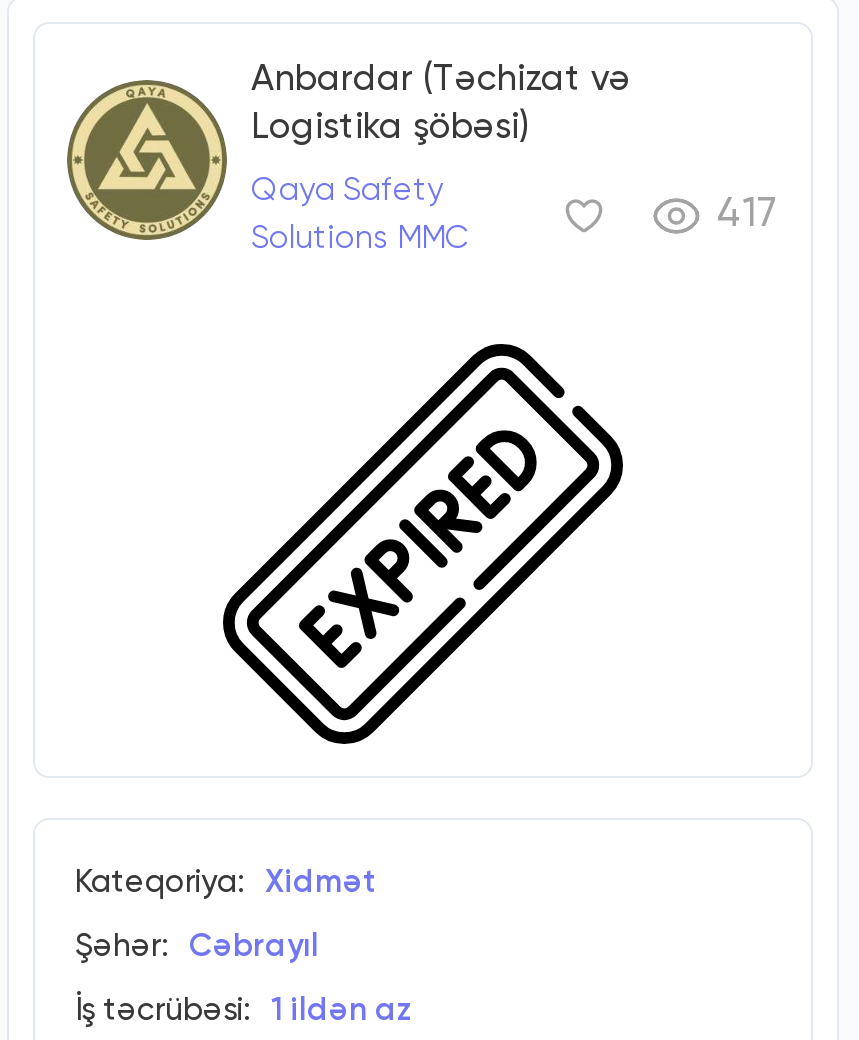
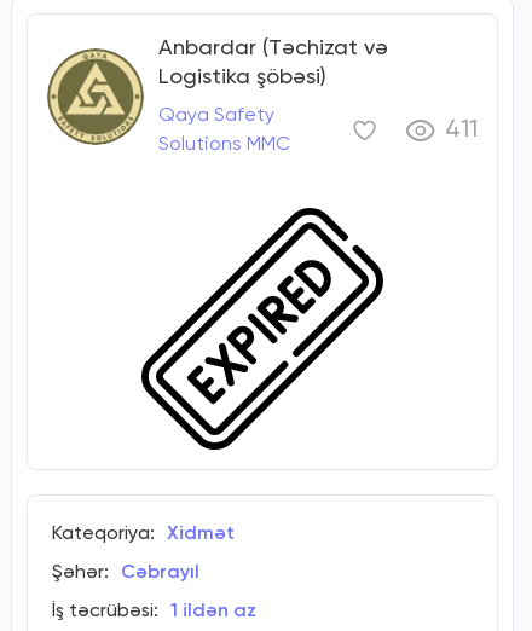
[717,196,779,236] 417 -> [445,118,478,143] 411

